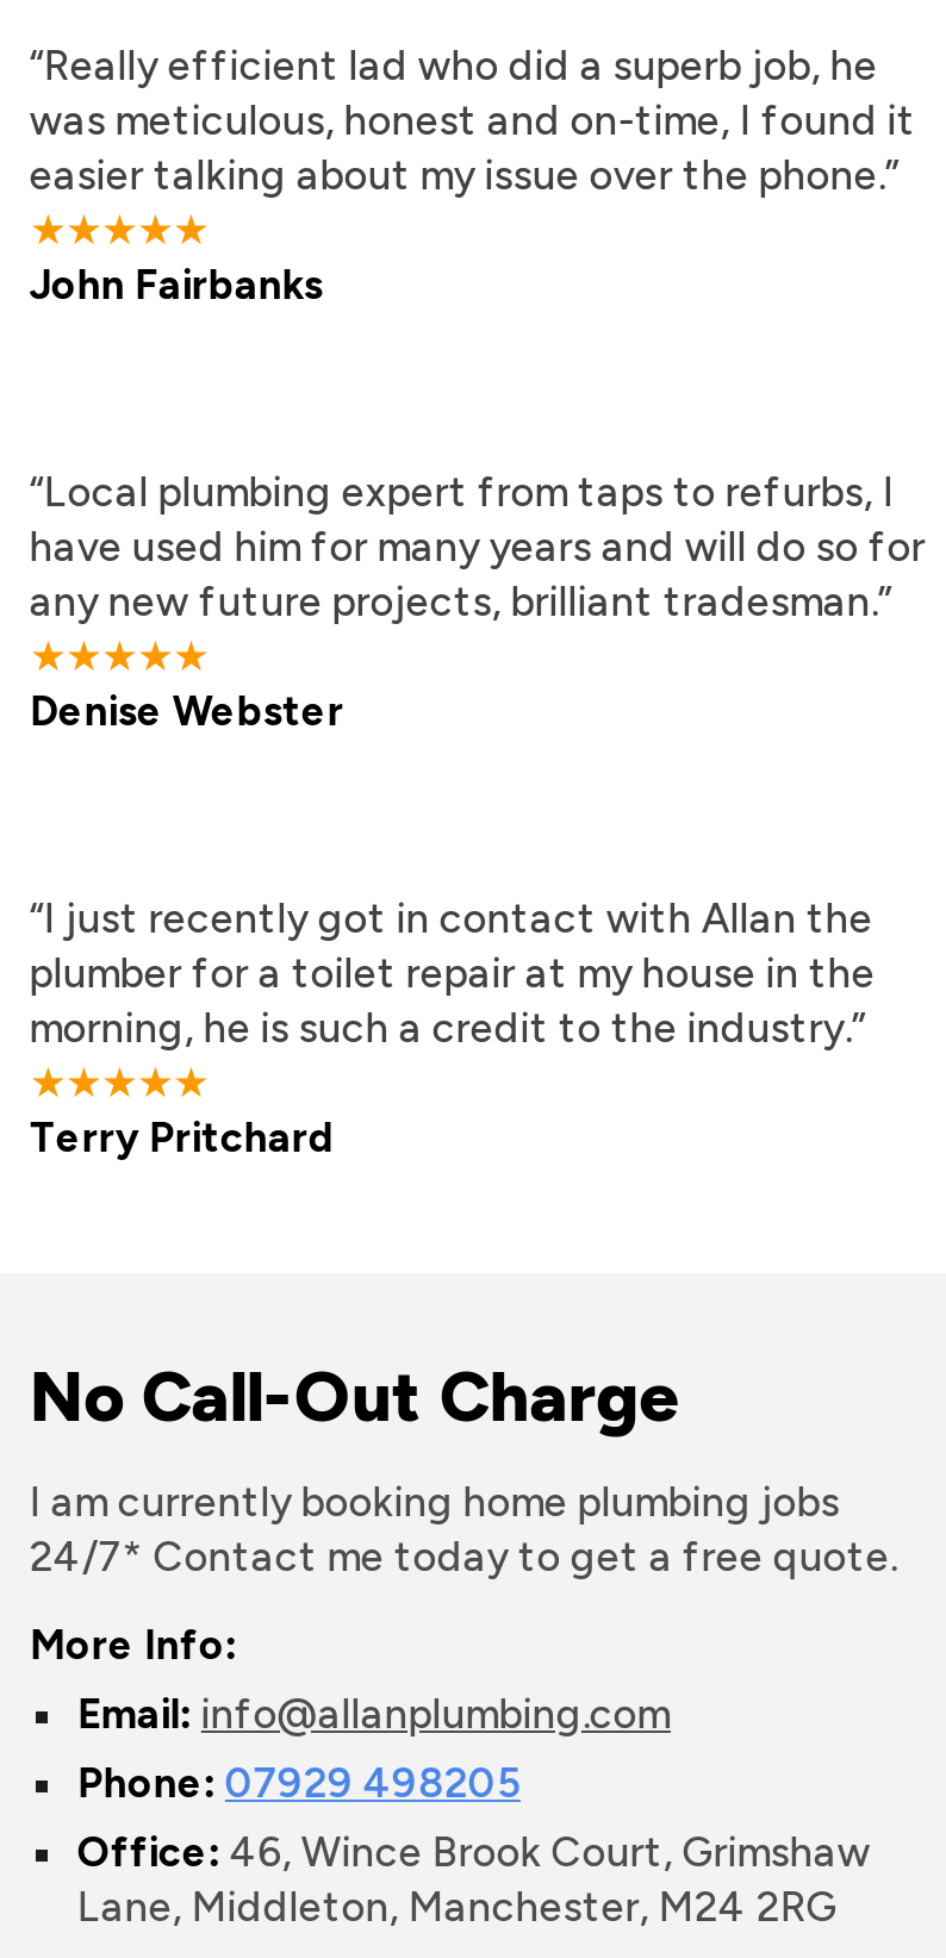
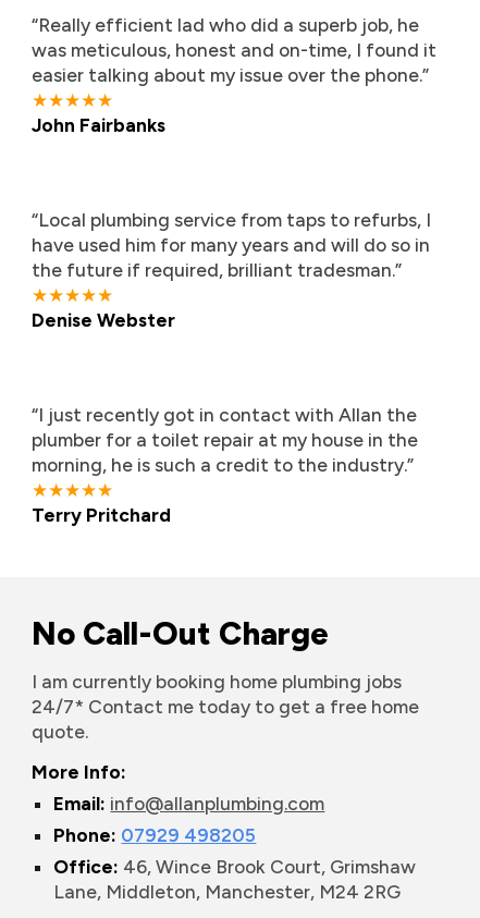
[30,468,926,625] “Local plumbing expert from taps to refurbs, I | have used him for many years and will do so for | any new future projects, brilliant tradesman.” -> [32,209,431,281] “Local plumbing service from taps to refurbs, I | have used him for many years and will do so in | the future if required, brilliant tradesman.”
[30,1534,897,1581] 24/7* Contact me today to get a free quote. -> [32,696,419,743] 24/7* Contact me today to get a free home | quote.

